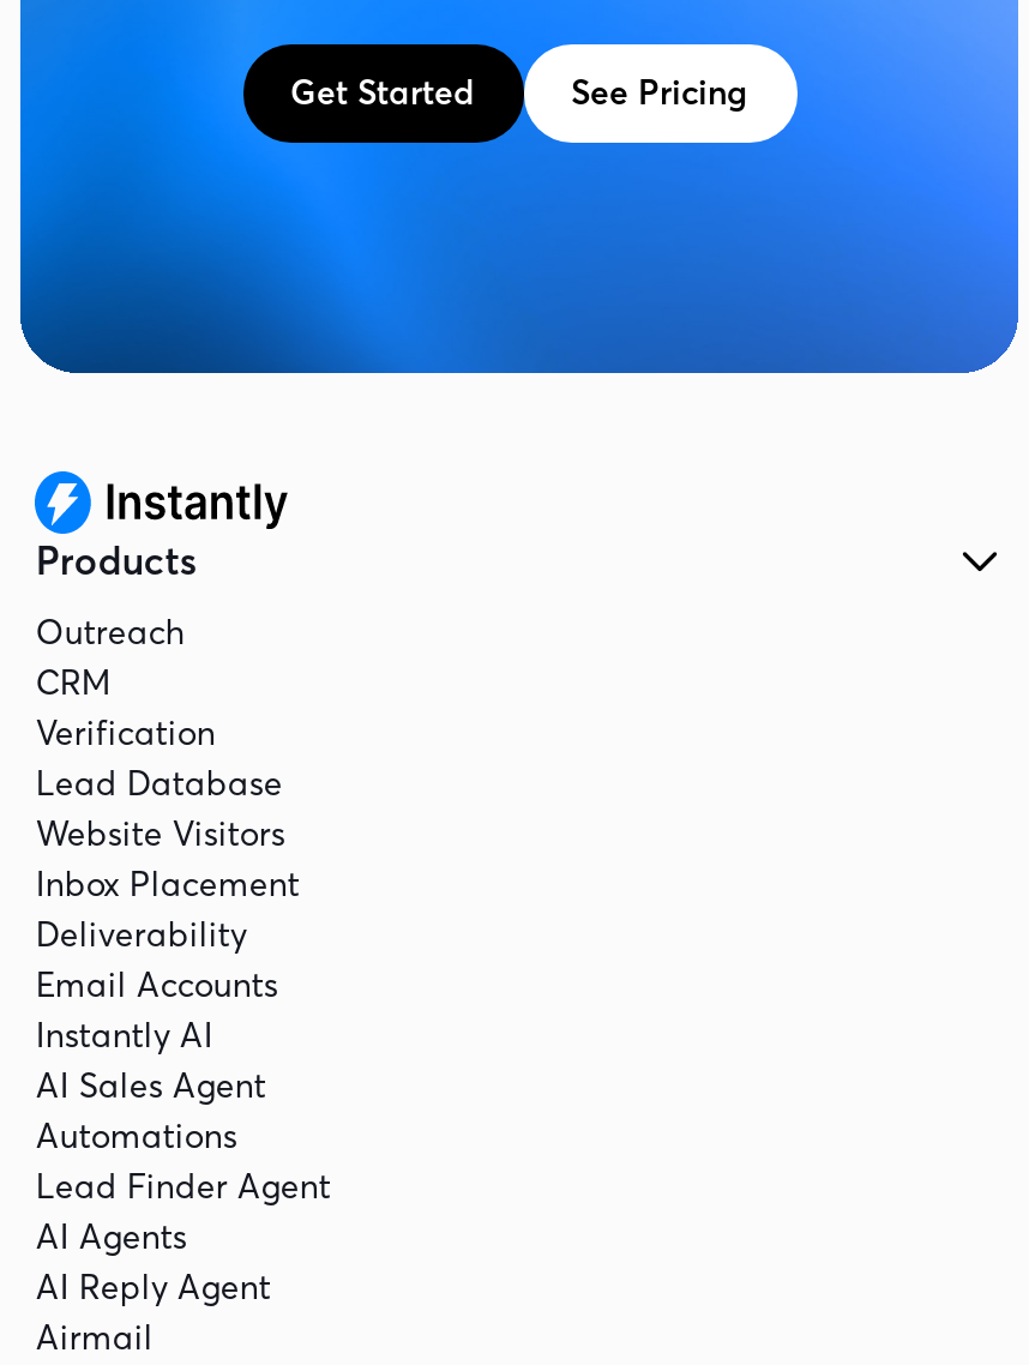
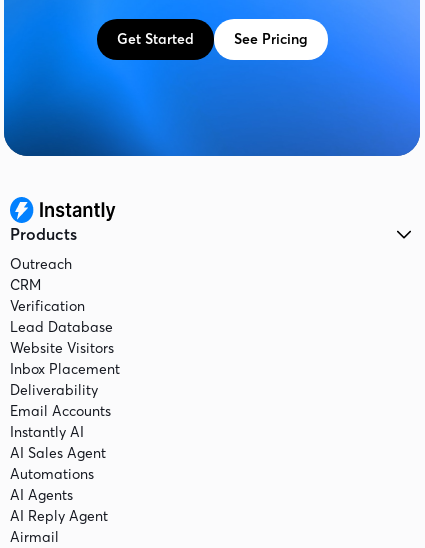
[36,1165,331,1208] Lead Finder Agent -> none

